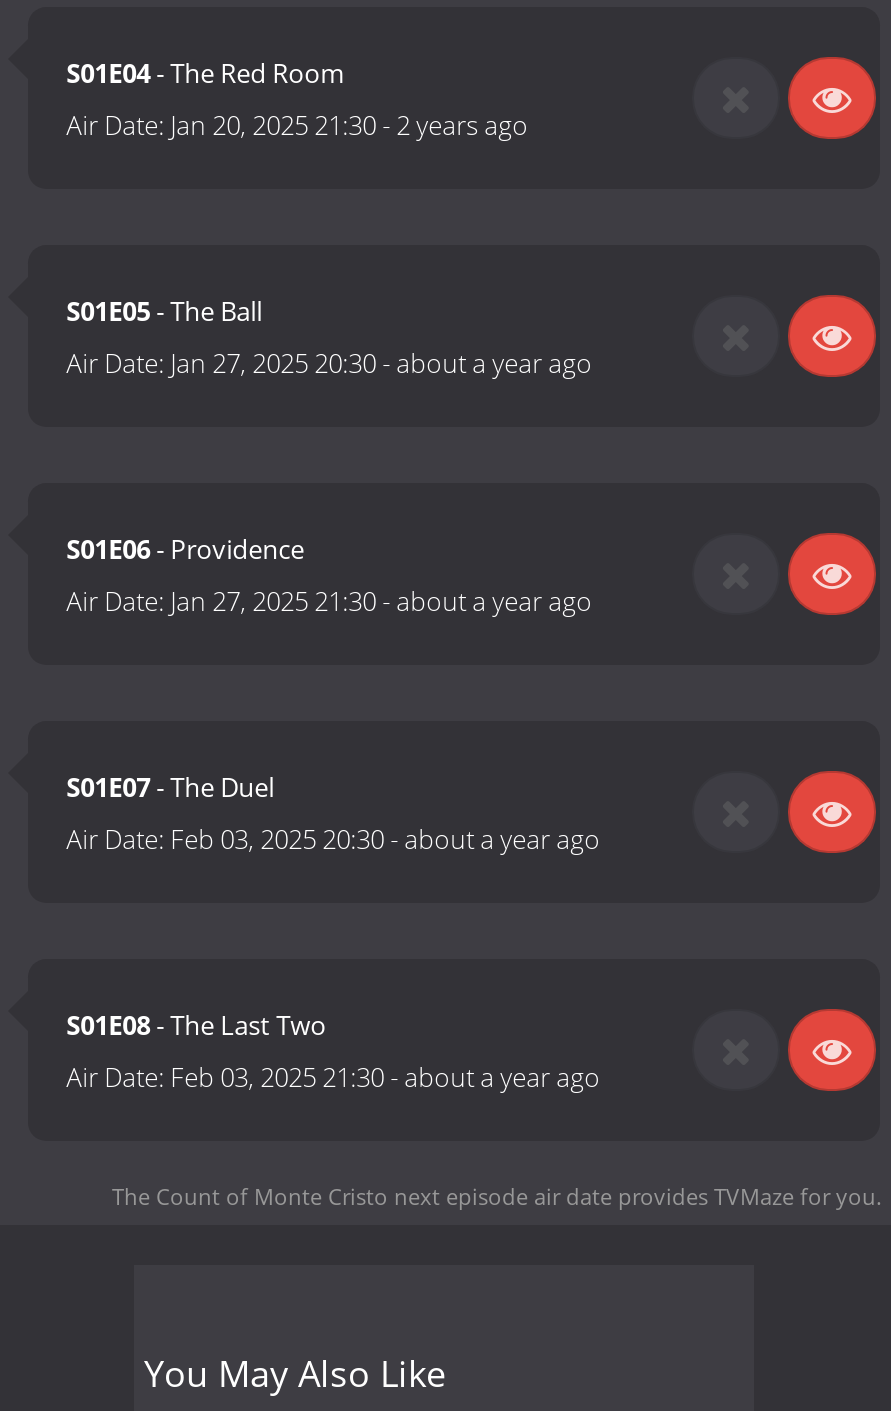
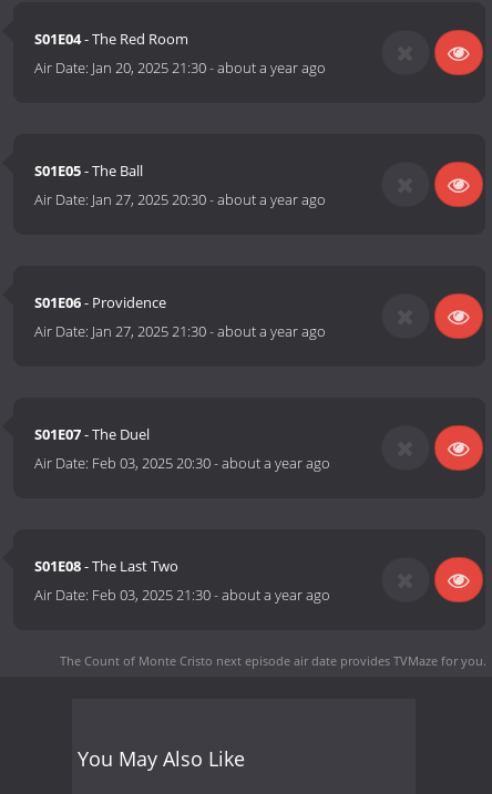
[66,108,528,144] Air Date: Jan 20, 2025 21:30 - 2 years ago -> [34,58,326,78] Air Date: Jan 20, 2025 21:30 - about a year ago

